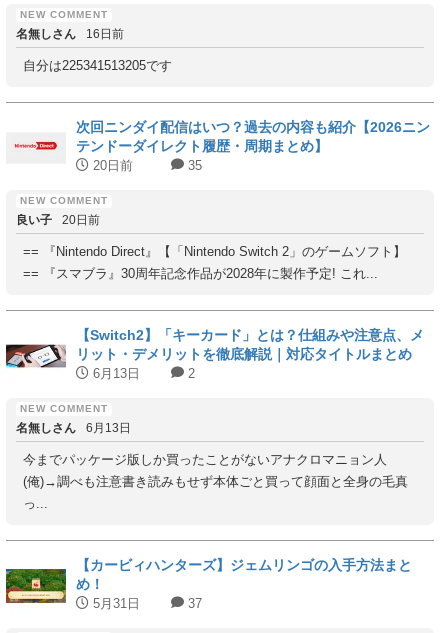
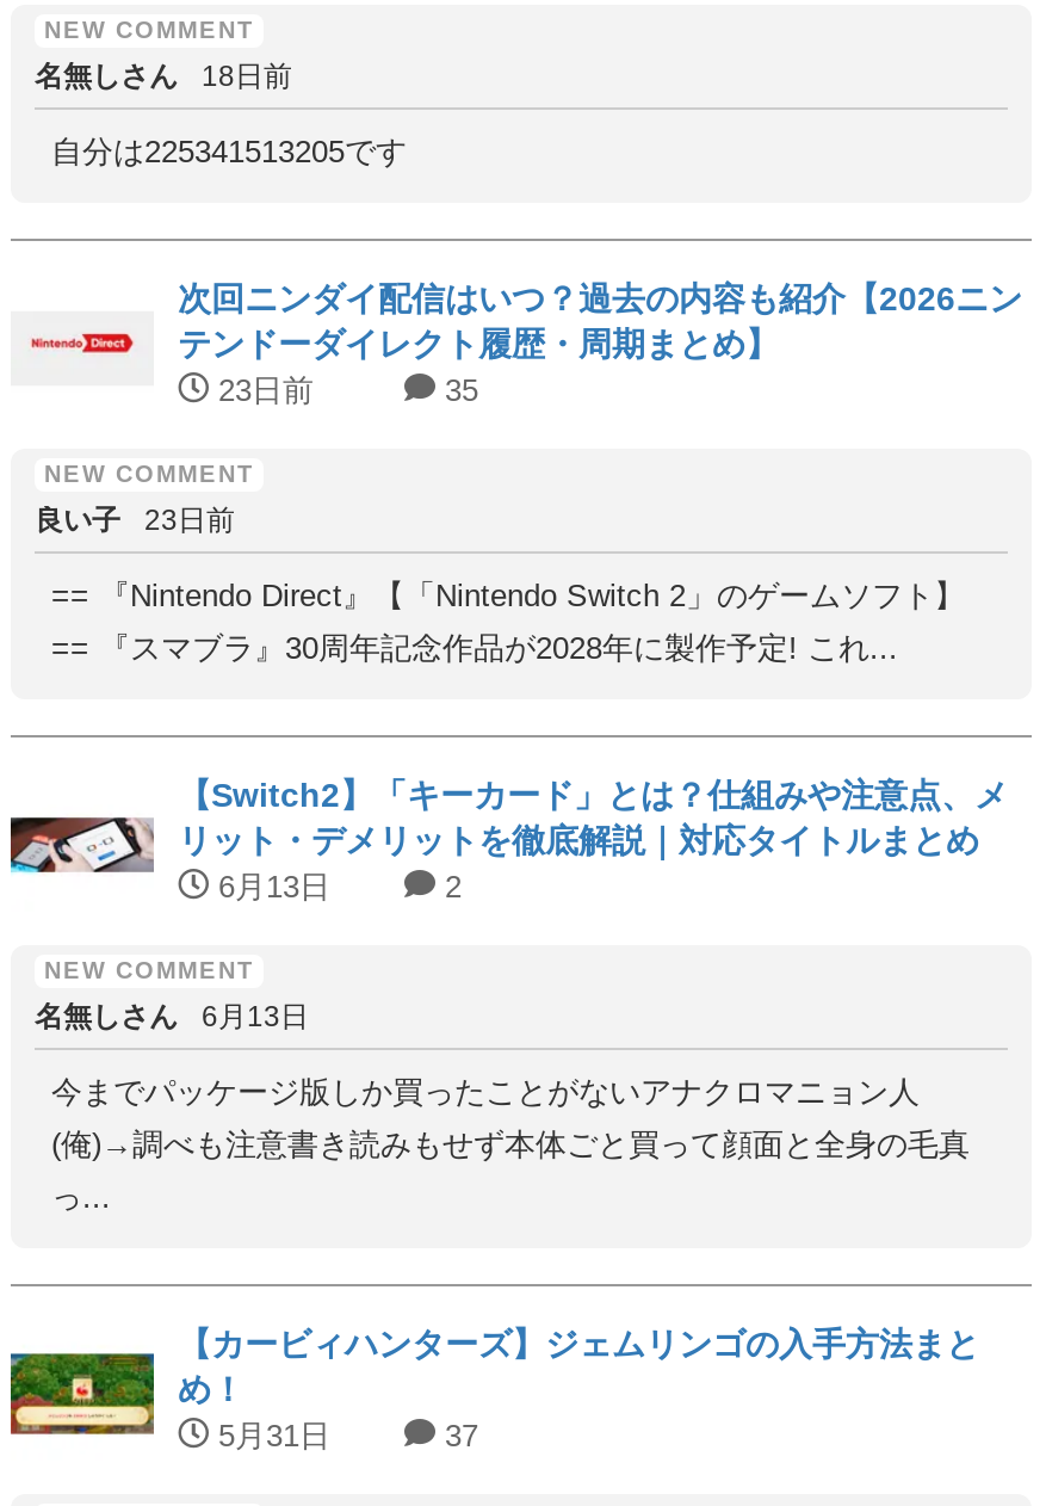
[16,27,124,41] 名無しさん 16日前 -> [35,60,292,93] 名無しさん 18日前
[89,158,133,173] 20日前 -> [209,373,314,408] 23日前
[16,213,100,227] 良い子 20日前 -> [35,504,235,537] 良い子 23日前

